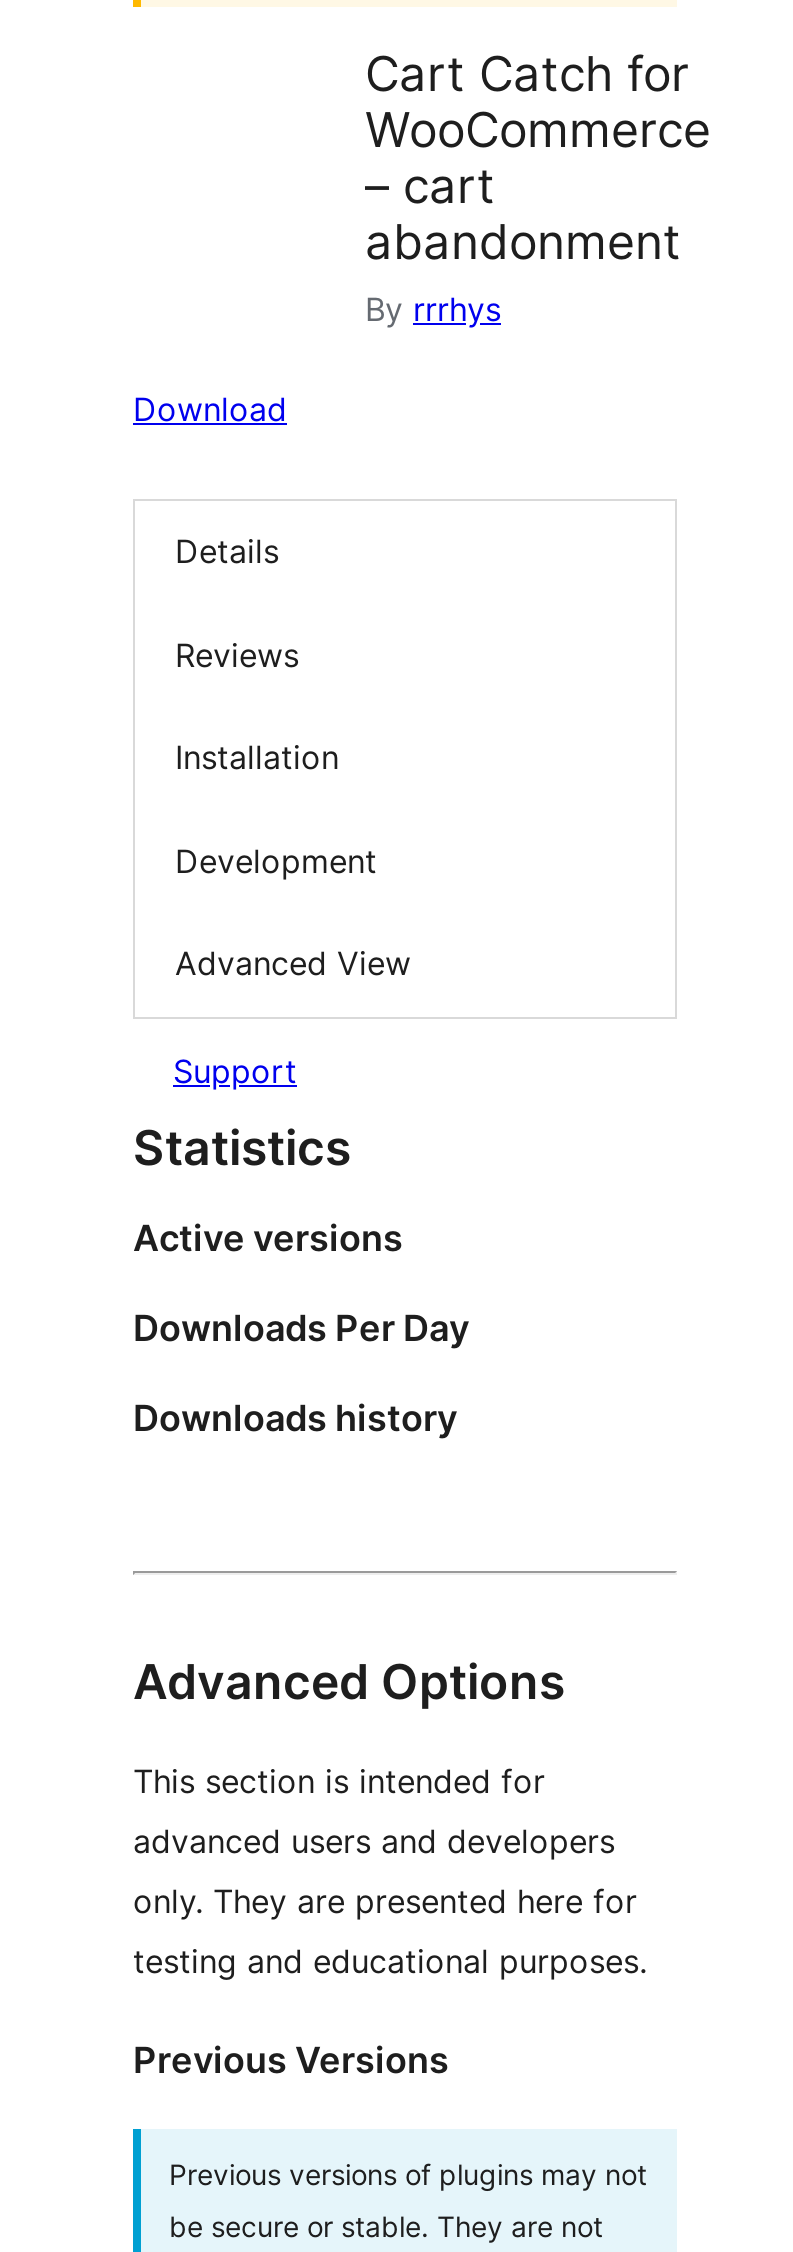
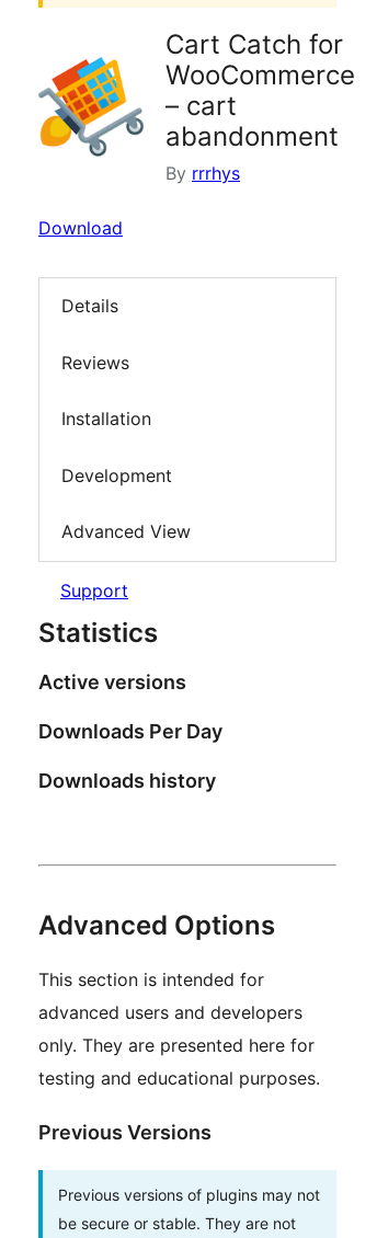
none -> [37,56,145,158] [image]

